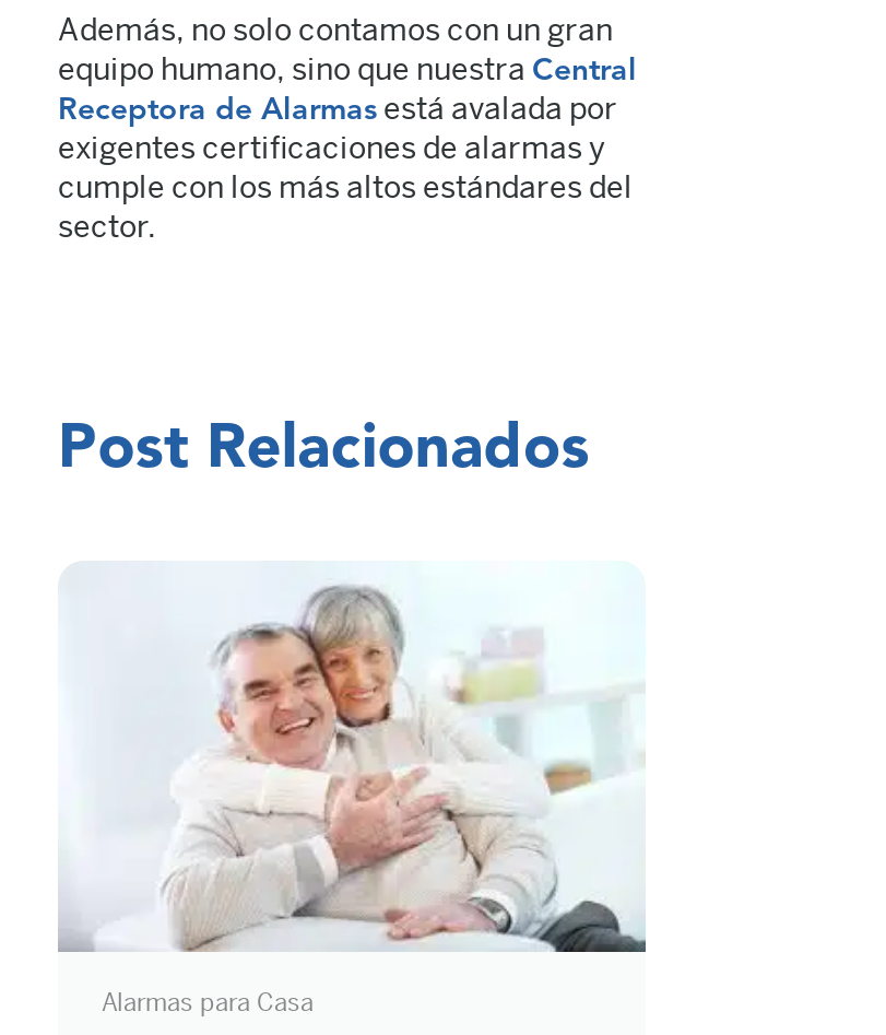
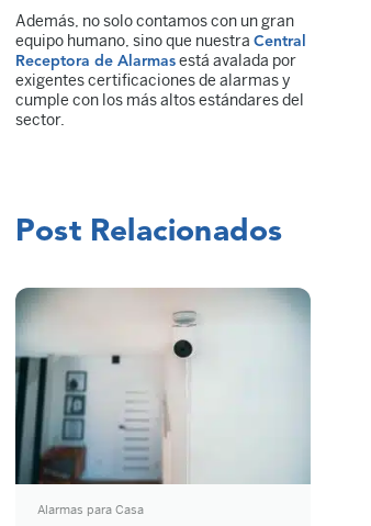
[58,561,646,954] [image] -> [14,287,312,485] [image]

